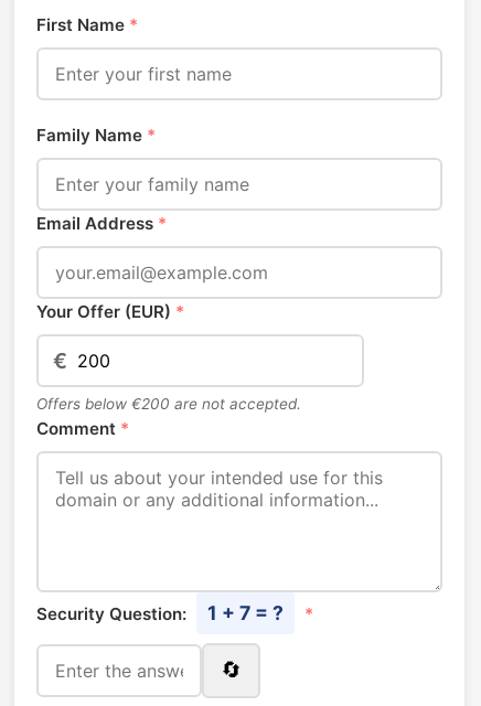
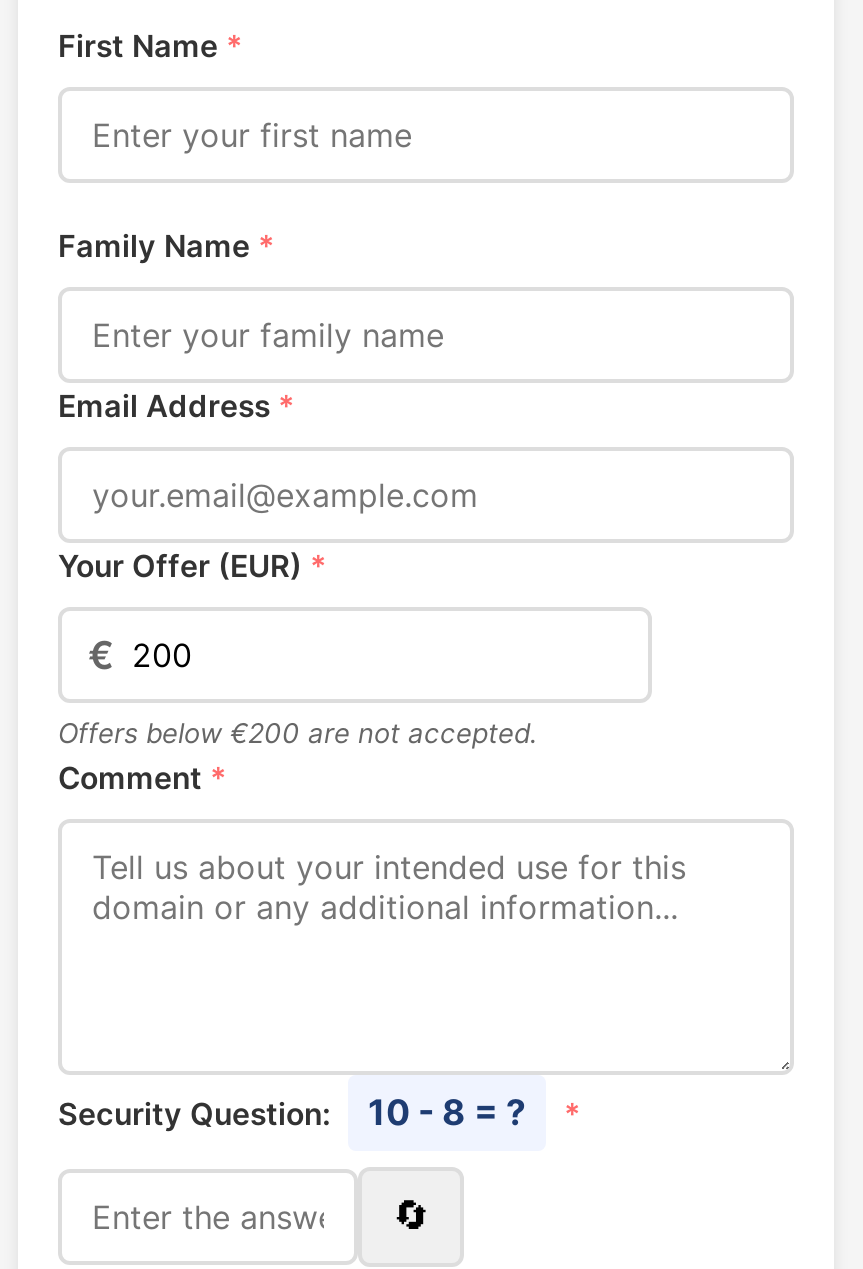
[207,601,284,624] 1 + 7 = ? -> [368,1091,526,1133] 10 - 8 = ?

